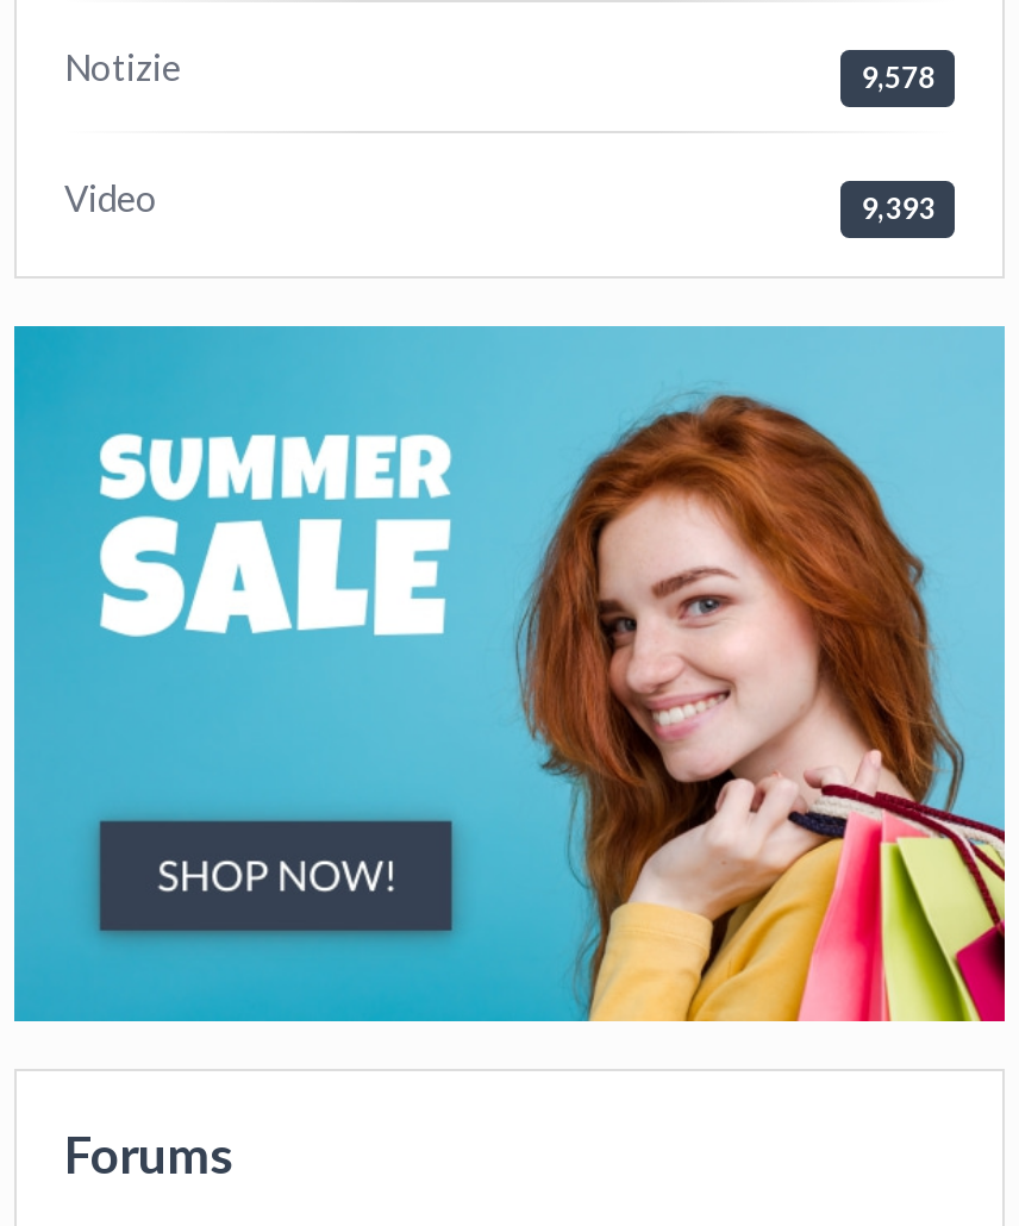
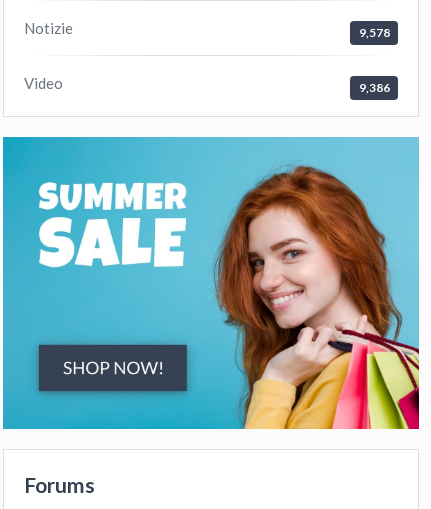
[861,191,935,227] 9,393 -> [359,80,390,95] 9,386

